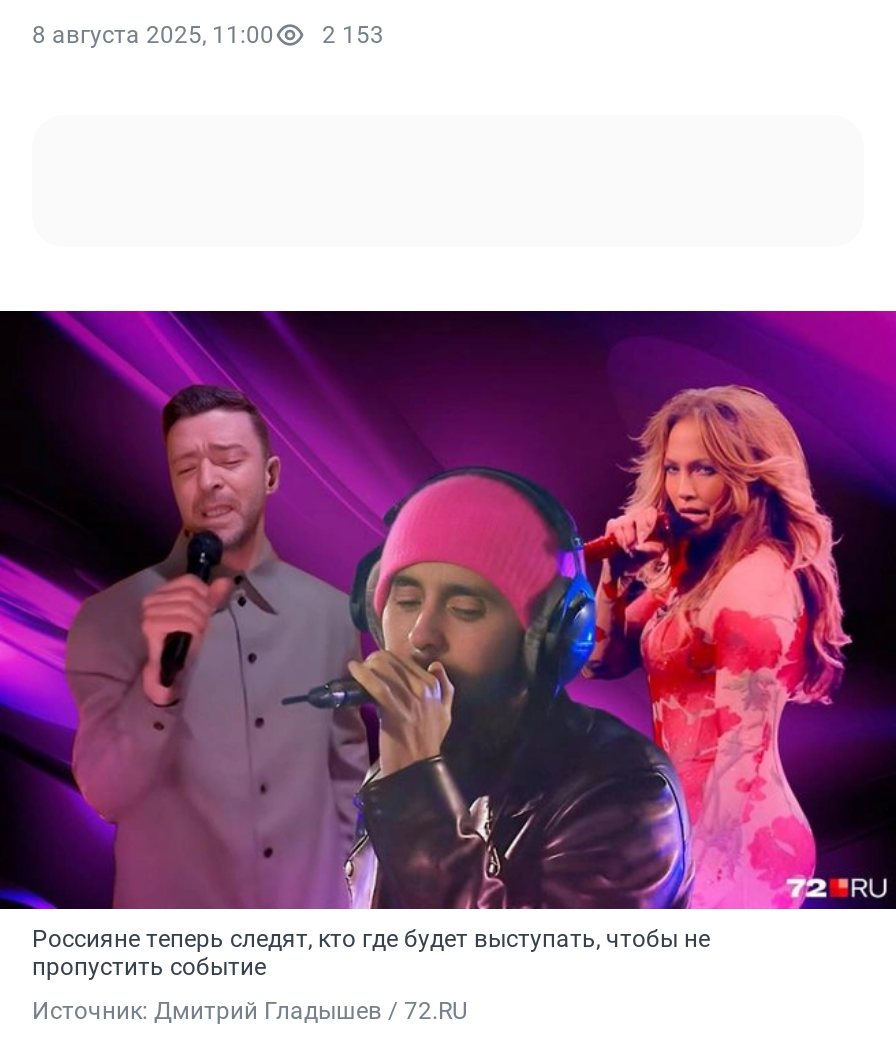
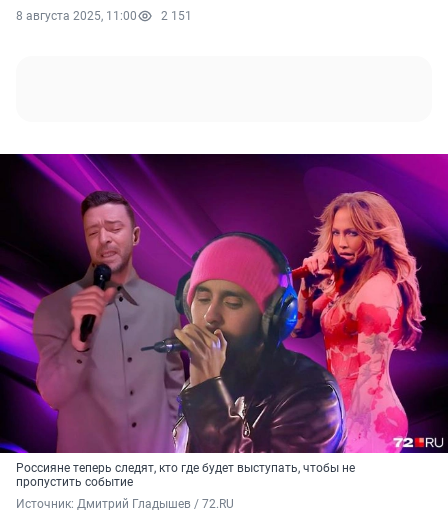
[32,21,384,49] 8 августа 2025, 11:00 2 153 -> [16,9,192,23] 8 августа 2025, 11:00 2 151

